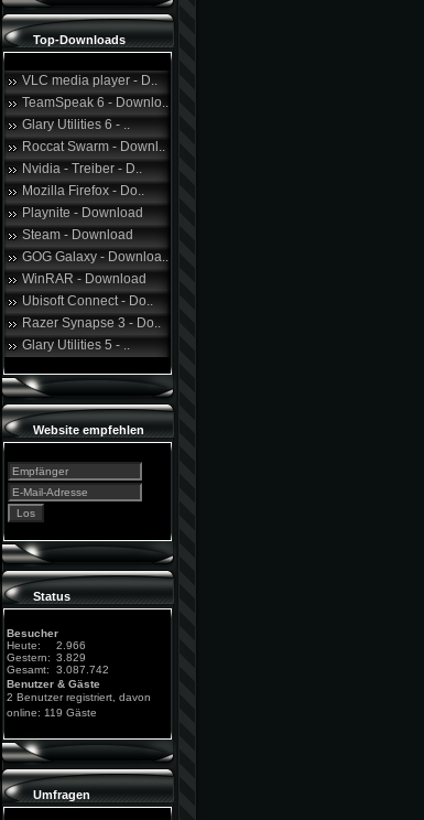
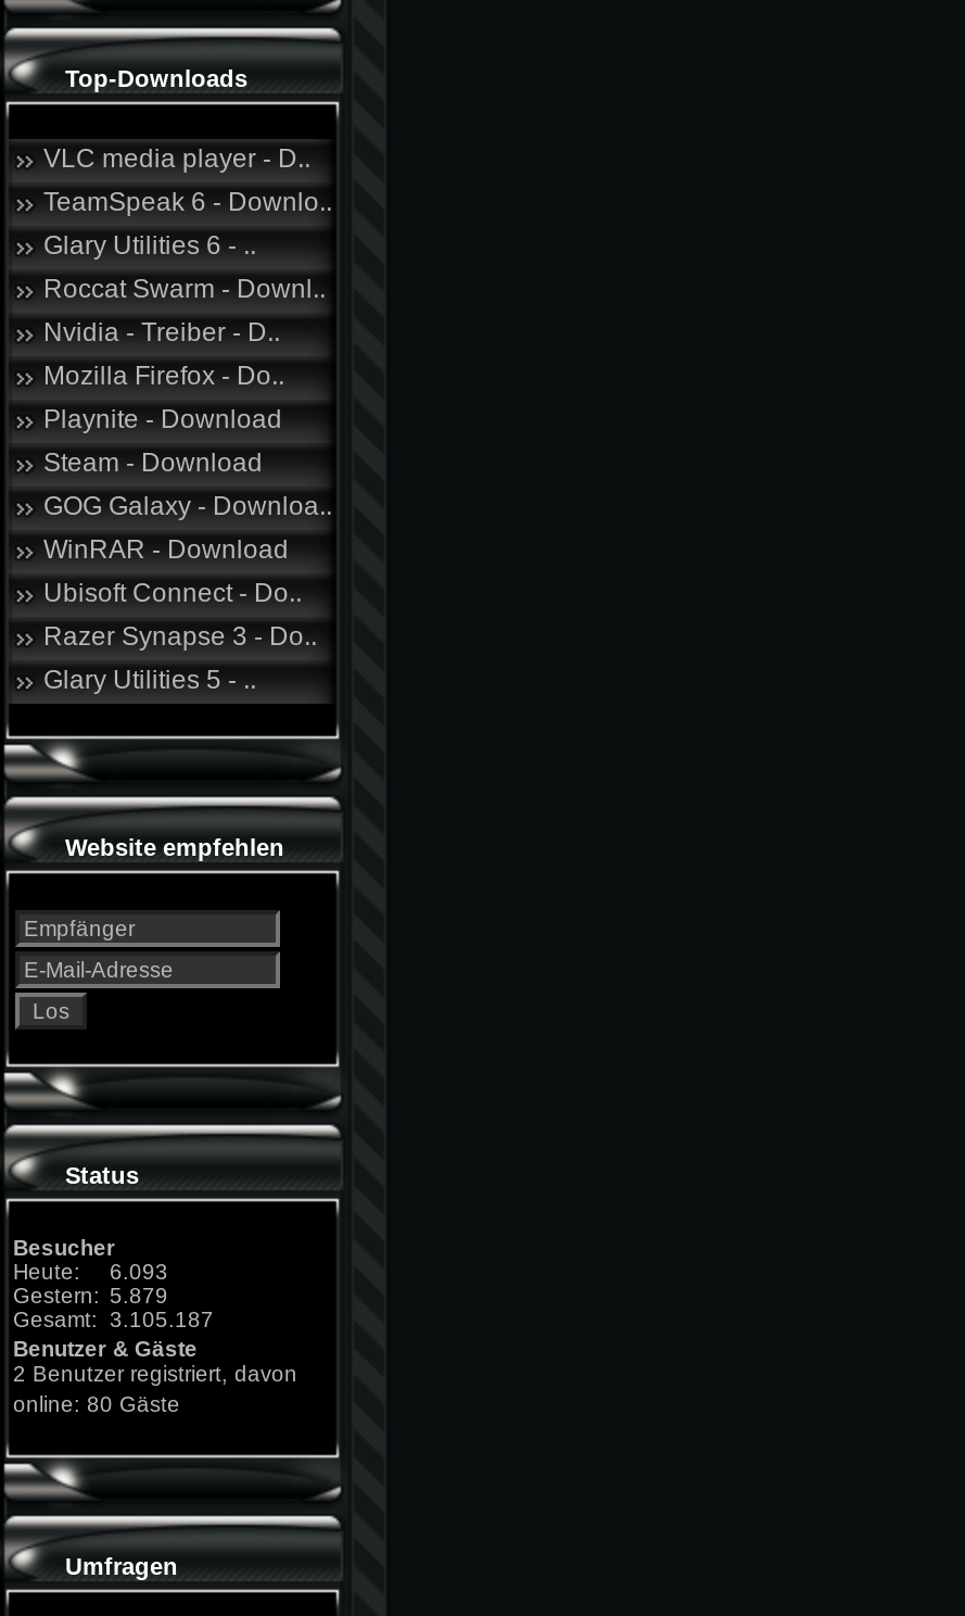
[7,639,85,651] Heute: 2.966 -> [13,1260,168,1284] Heute: 6.093
[7,651,85,663] Gestern: 3.829 -> [13,1284,168,1308] Gestern: 5.879
[7,663,108,676] Gesamt: 3.087.742 -> [13,1308,214,1331] Gesamt: 3.105.187
[7,706,97,722] online: 119 Gäste -> [13,1392,180,1423] online: 80 Gäste

